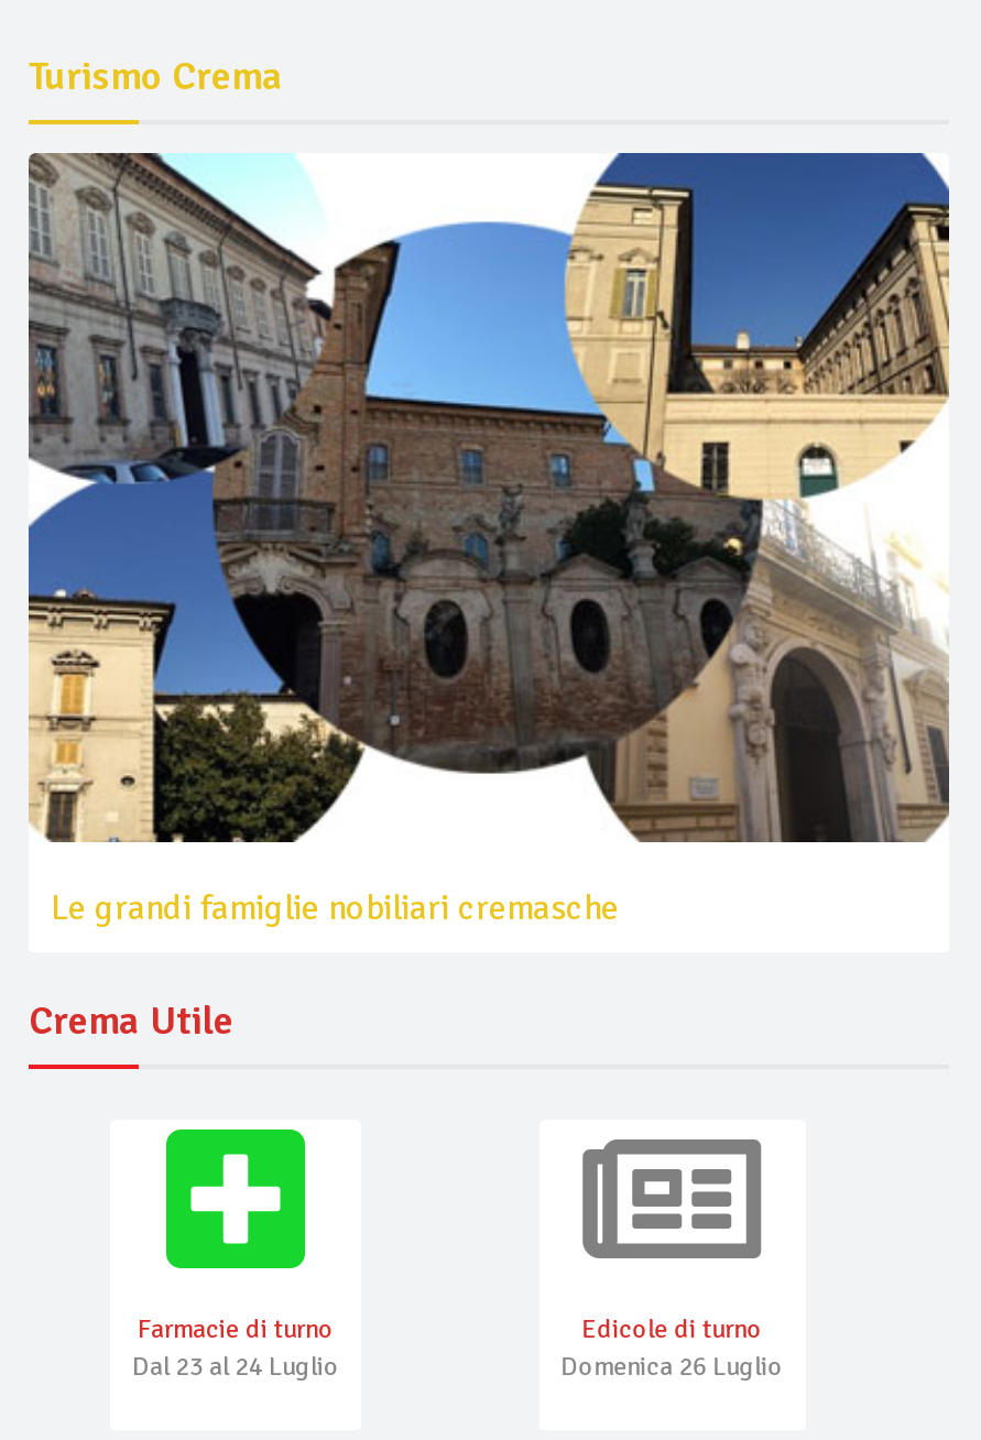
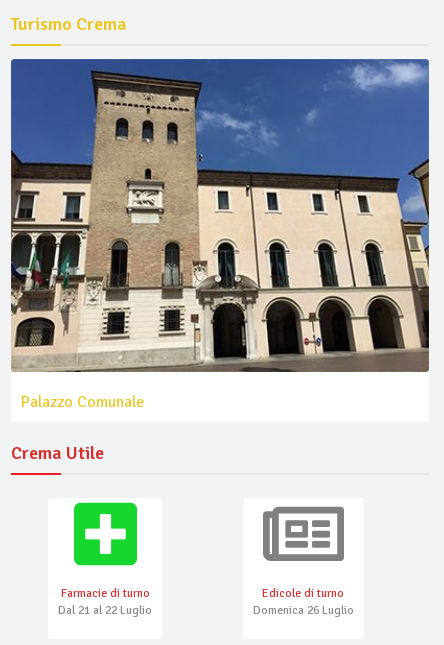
[26,151,951,930] [image] | Le grandi famiglie nobiliari cremasche -> [10,58,430,412] [image] | Palazzo Comunale
[132,1351,339,1384] Dal 23 al 24 Luglio -> [58,603,152,618] Dal 21 al 22 Luglio

